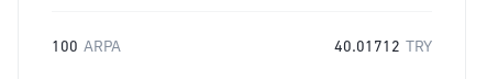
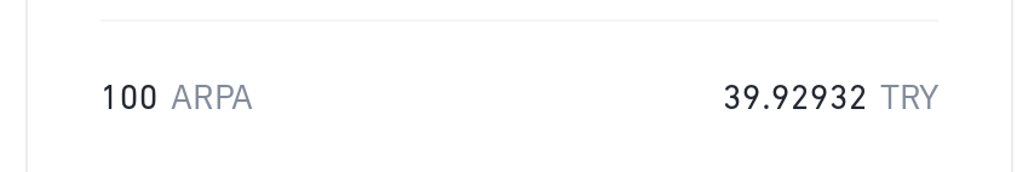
[334,39,432,55] 40.01712 TRY -> [723,82,938,116] 39.92932 TRY

